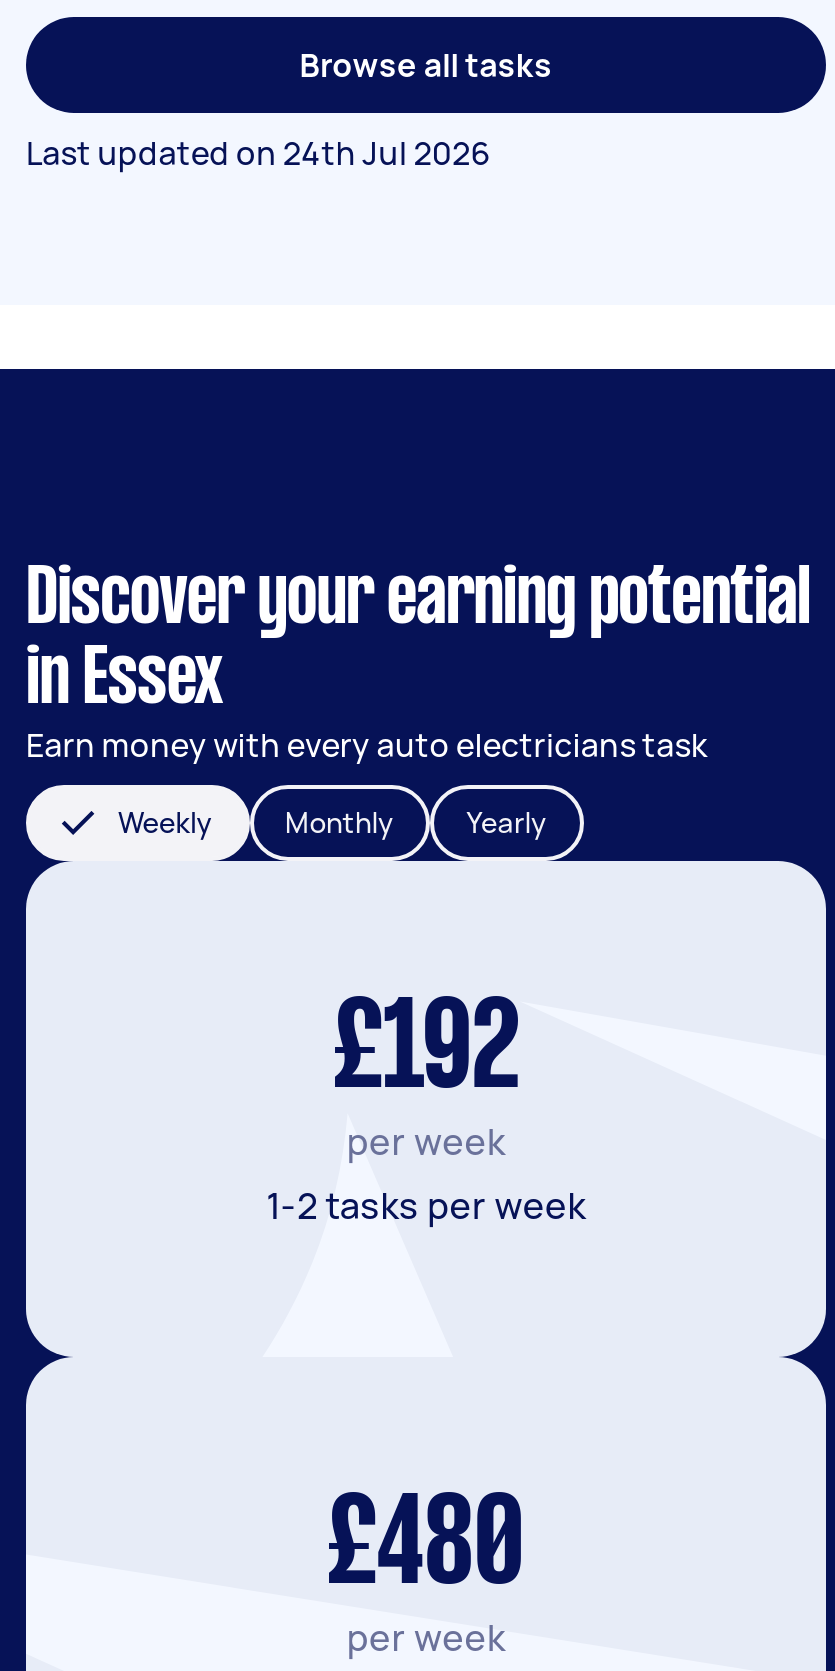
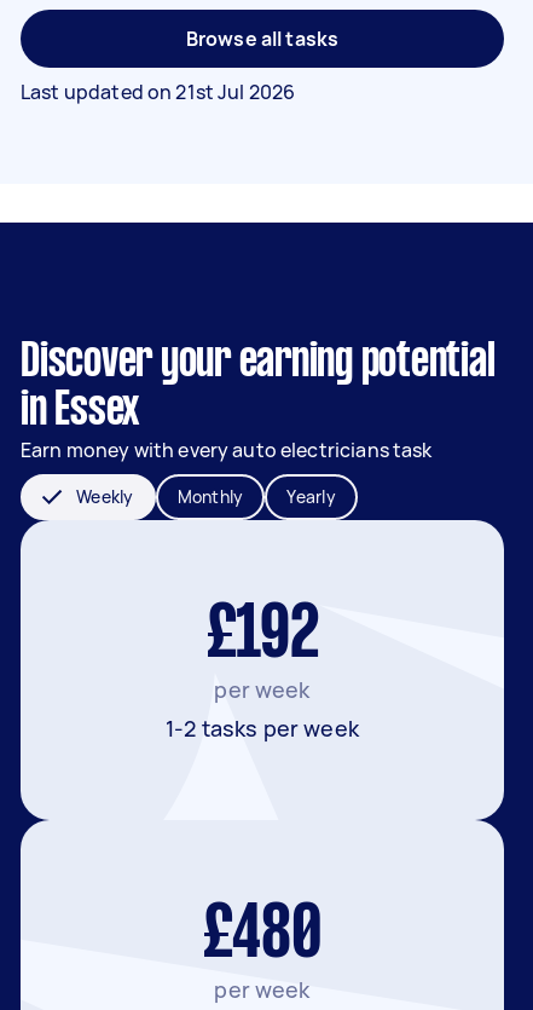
[26,131,491,175] Last updated on 24th Jul 2026 -> [21,79,295,105] Last updated on 21st Jul 2026

